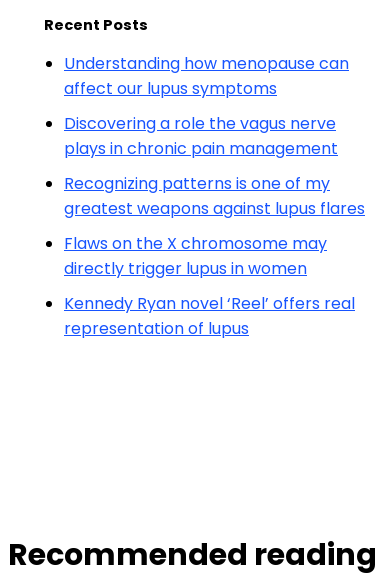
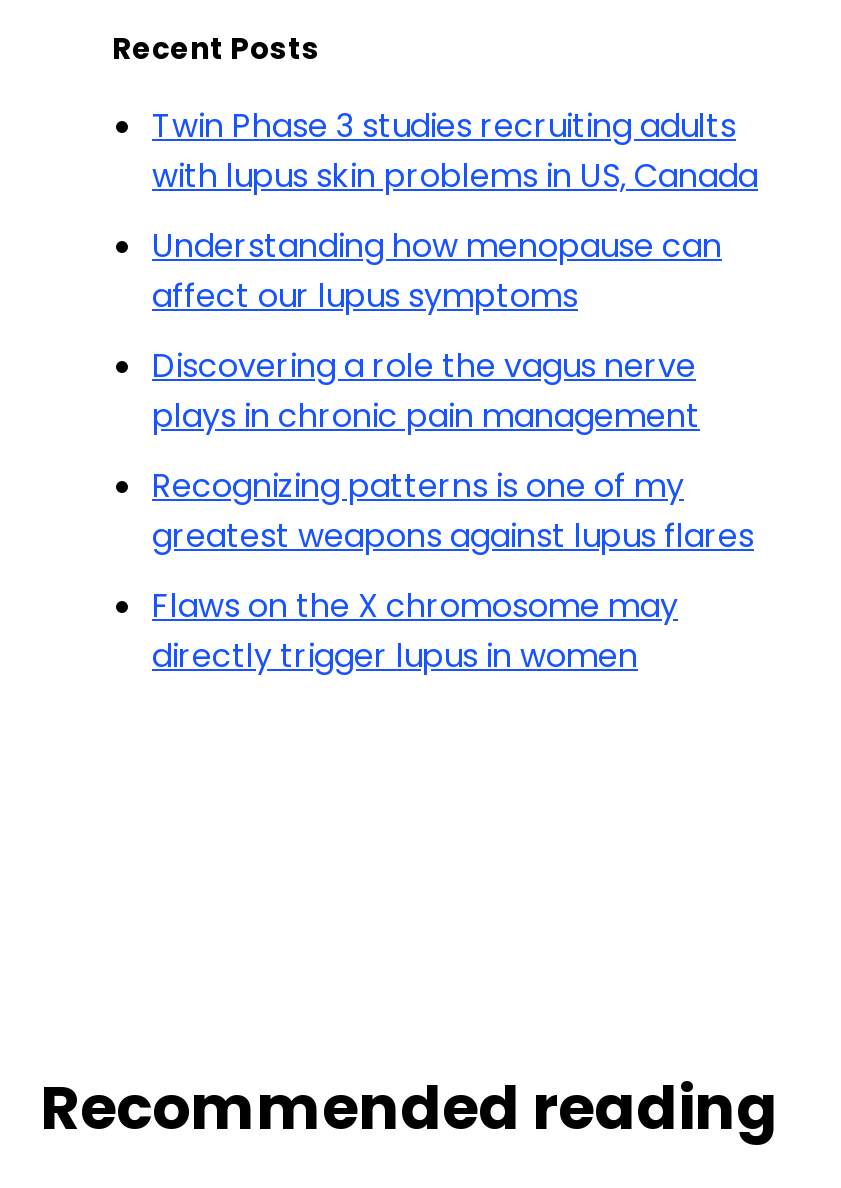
none -> [152,103,758,199] Twin Phase 3 studies recruiting adults | with lupus skin problems in US, Canada
moved [64,52,365,280] -> [152,223,754,679]: Understanding how menopause can | affect our lupus symptoms | Discovering a role the vagus nerve | plays in chronic pain management | Recognizing patterns is one of my | greatest weapons against lupus flares | Flaws on the X chromosome may | directly trigger lupus in women
[64,292,355,340] Kennedy Ryan novel ‘Reel’ offers real | representation of lupus -> none

